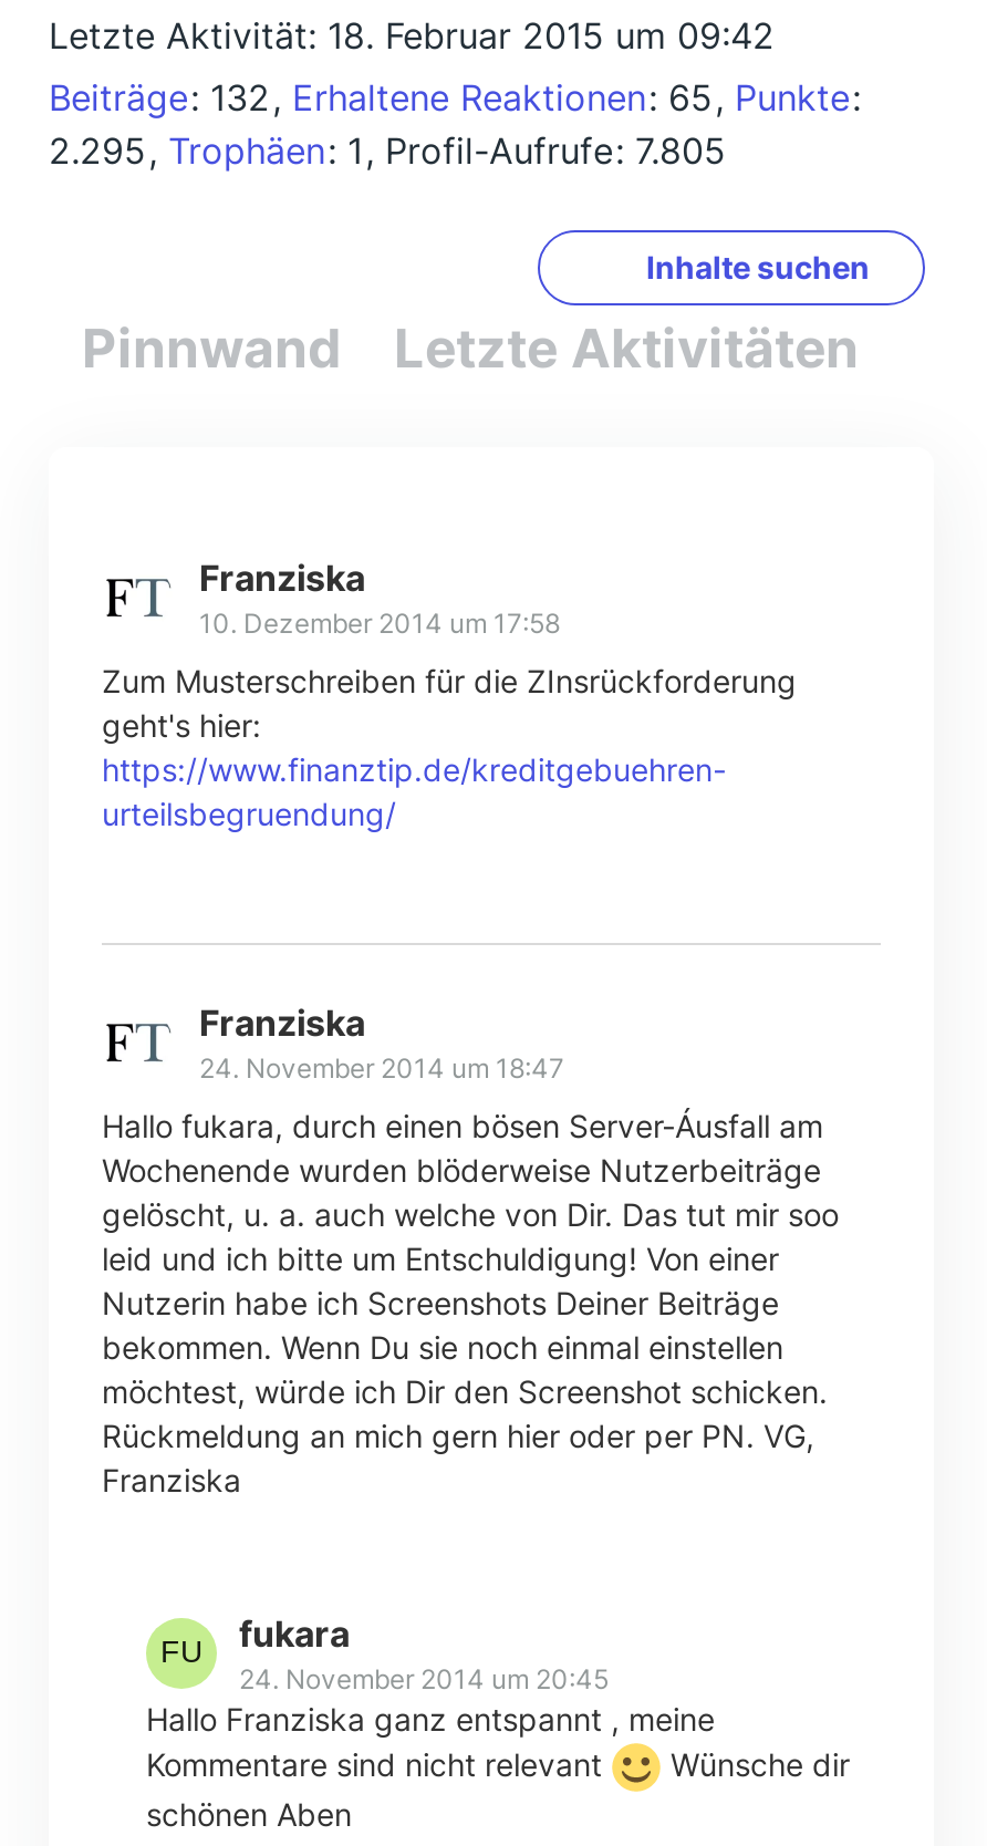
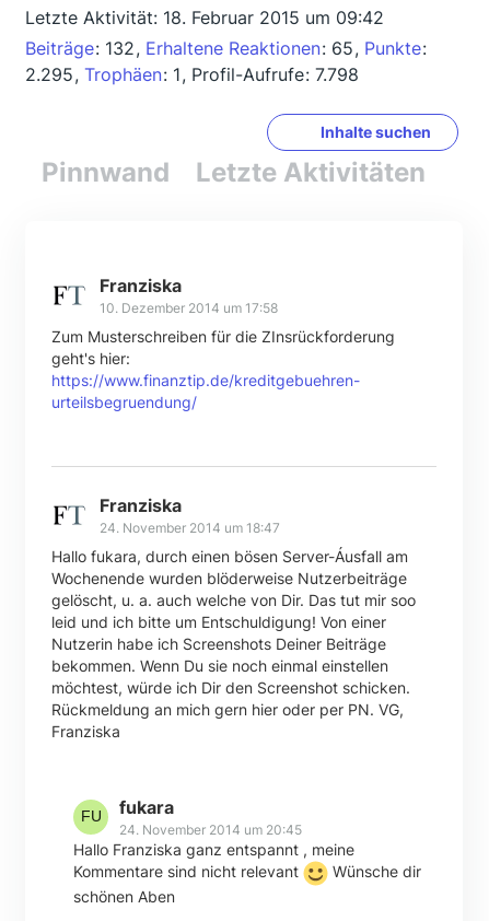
[49,129,726,173] 2.295 Trophäen 1 Profil-Aufrufe 7.805 -> [25,64,359,86] 2.295 Trophäen 1 Profil-Aufrufe 7.798

